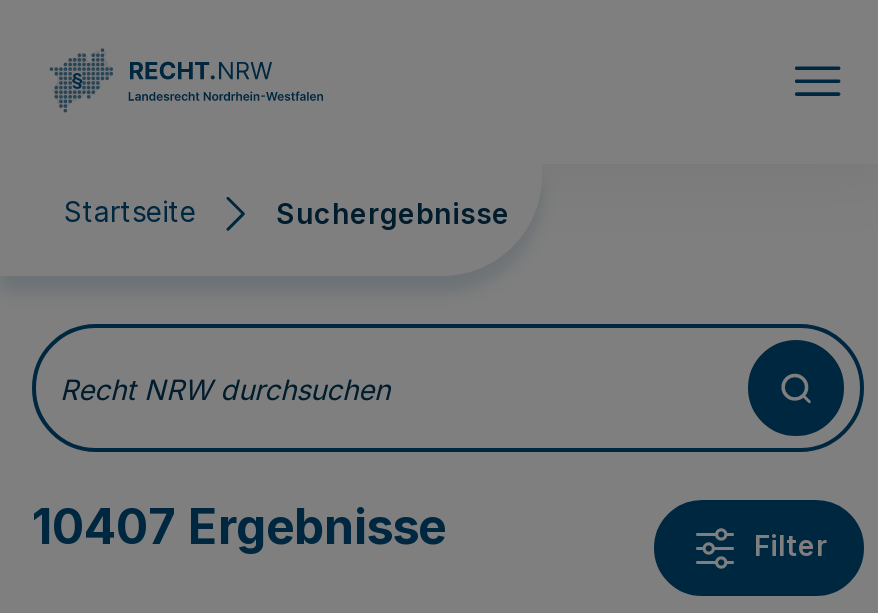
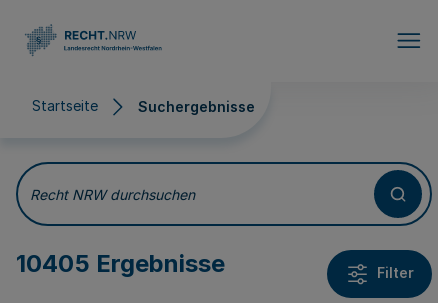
[32,498,446,556] 10407 Ergebnisse -> [16,249,225,278] 10405 Ergebnisse

